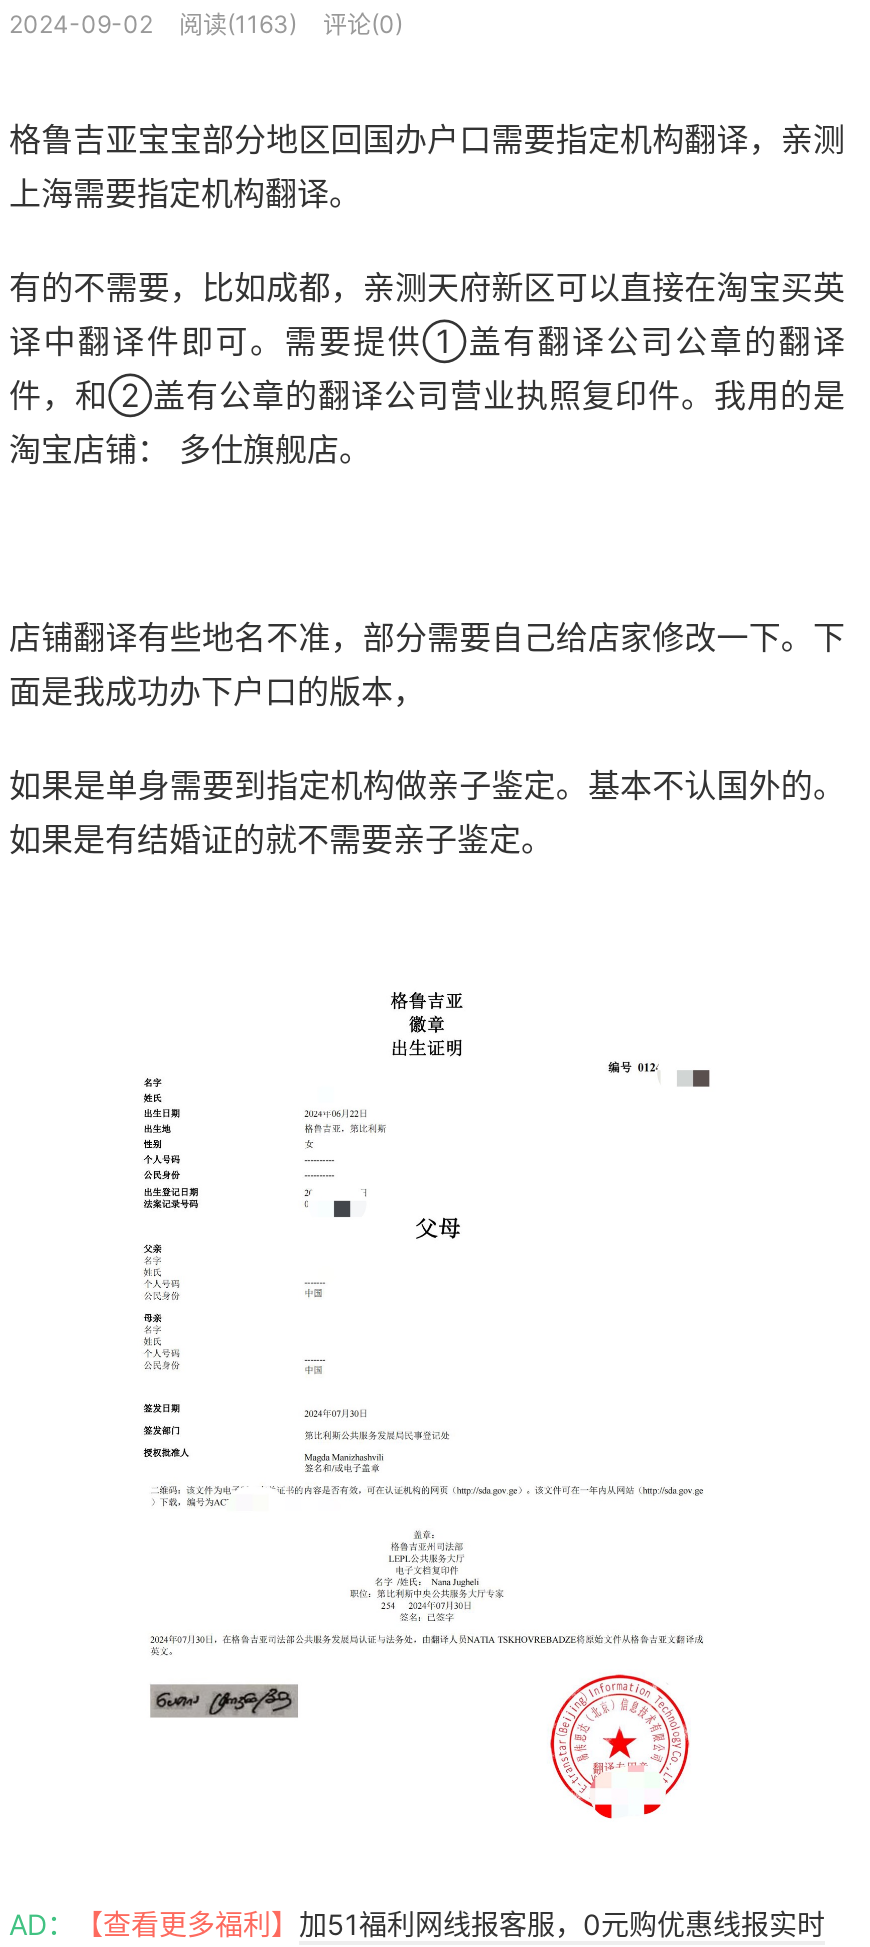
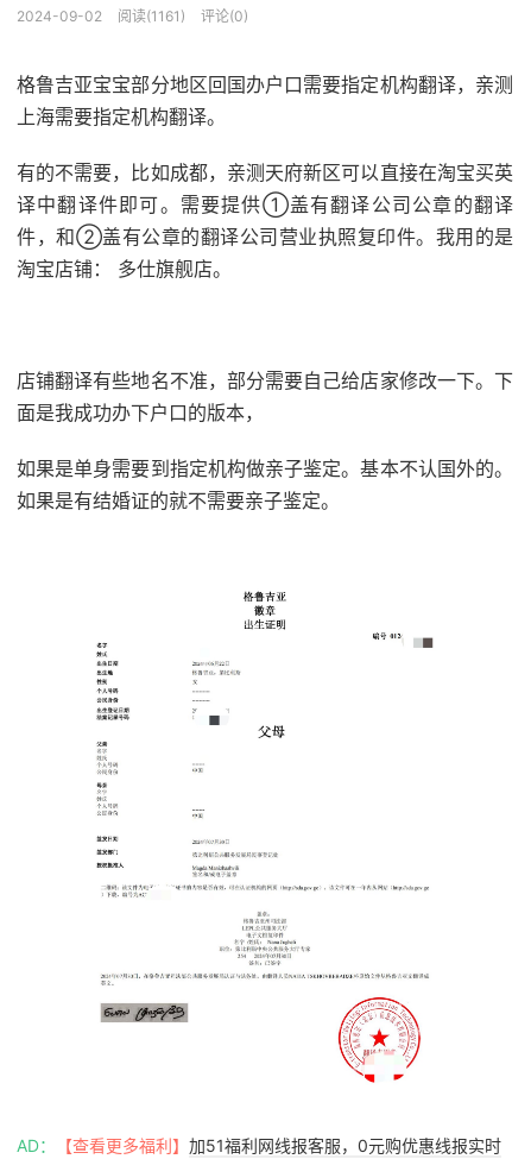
[9,9,403,39] 2024-09-02 阅读(1163) 评论(0) -> [17,7,248,25] 2024-09-02 阅读(1161) 评论(0)

